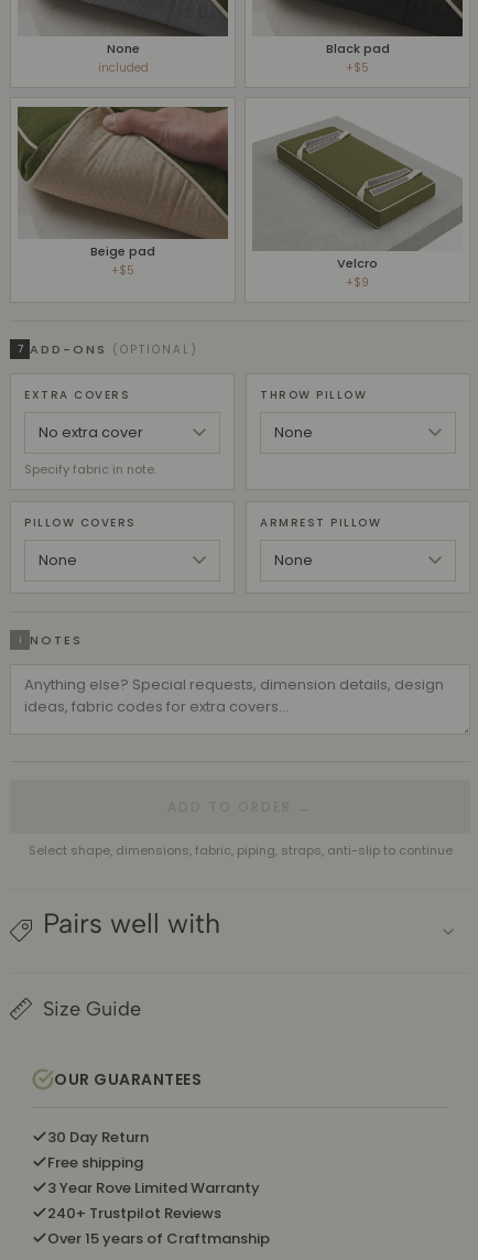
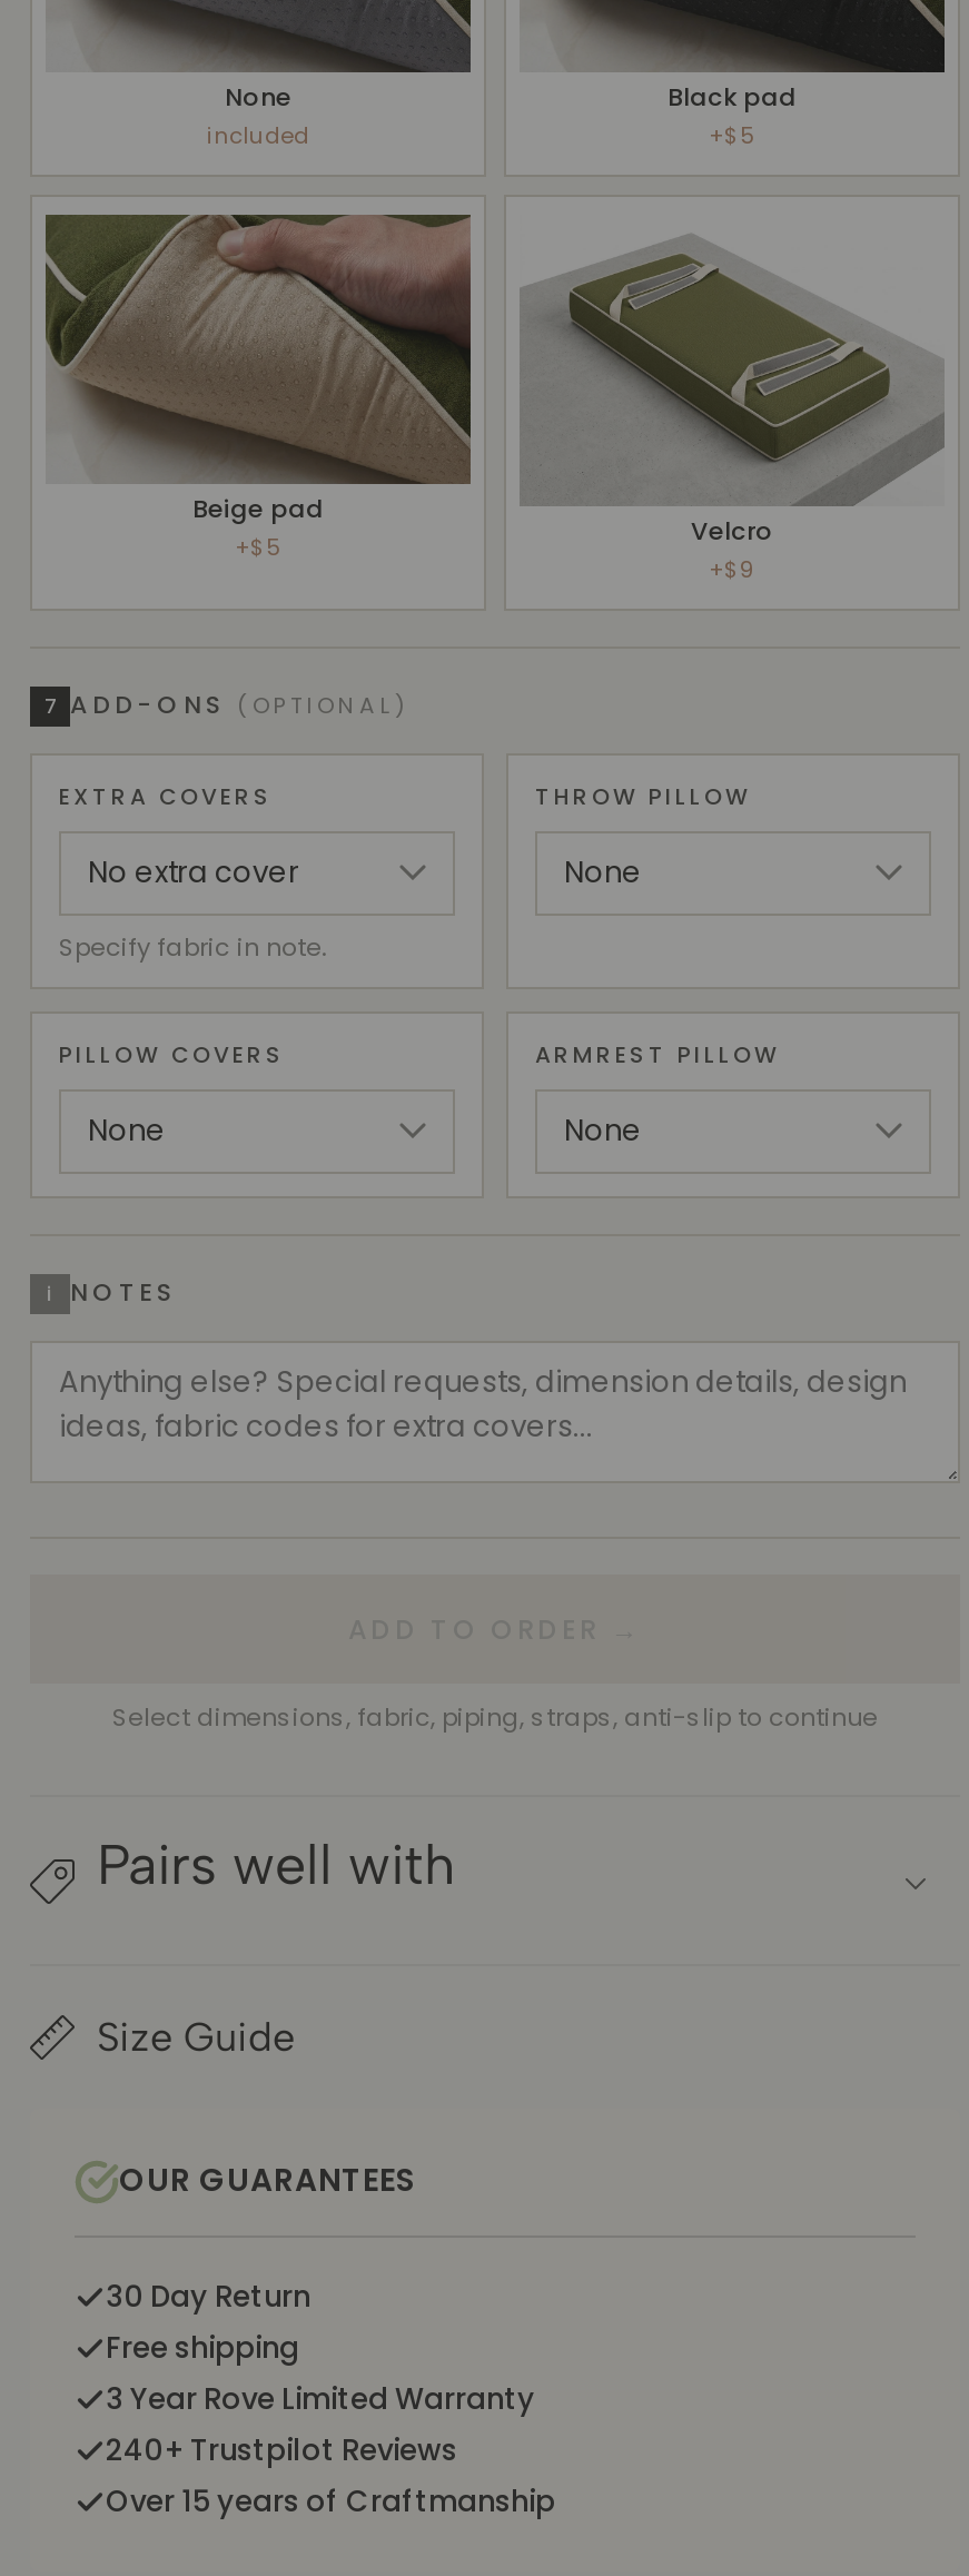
[28,841,452,859] Select shape, dimensions, fabric, piping, straps, anti-slip to continue -> [112,1699,878,1735] Select dimensions, fabric, piping, straps, anti-slip to continue

